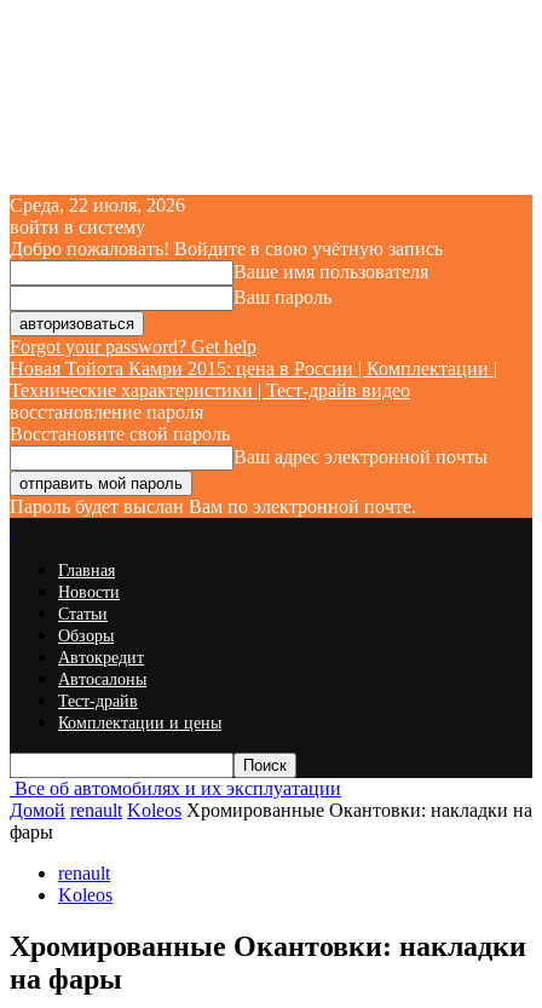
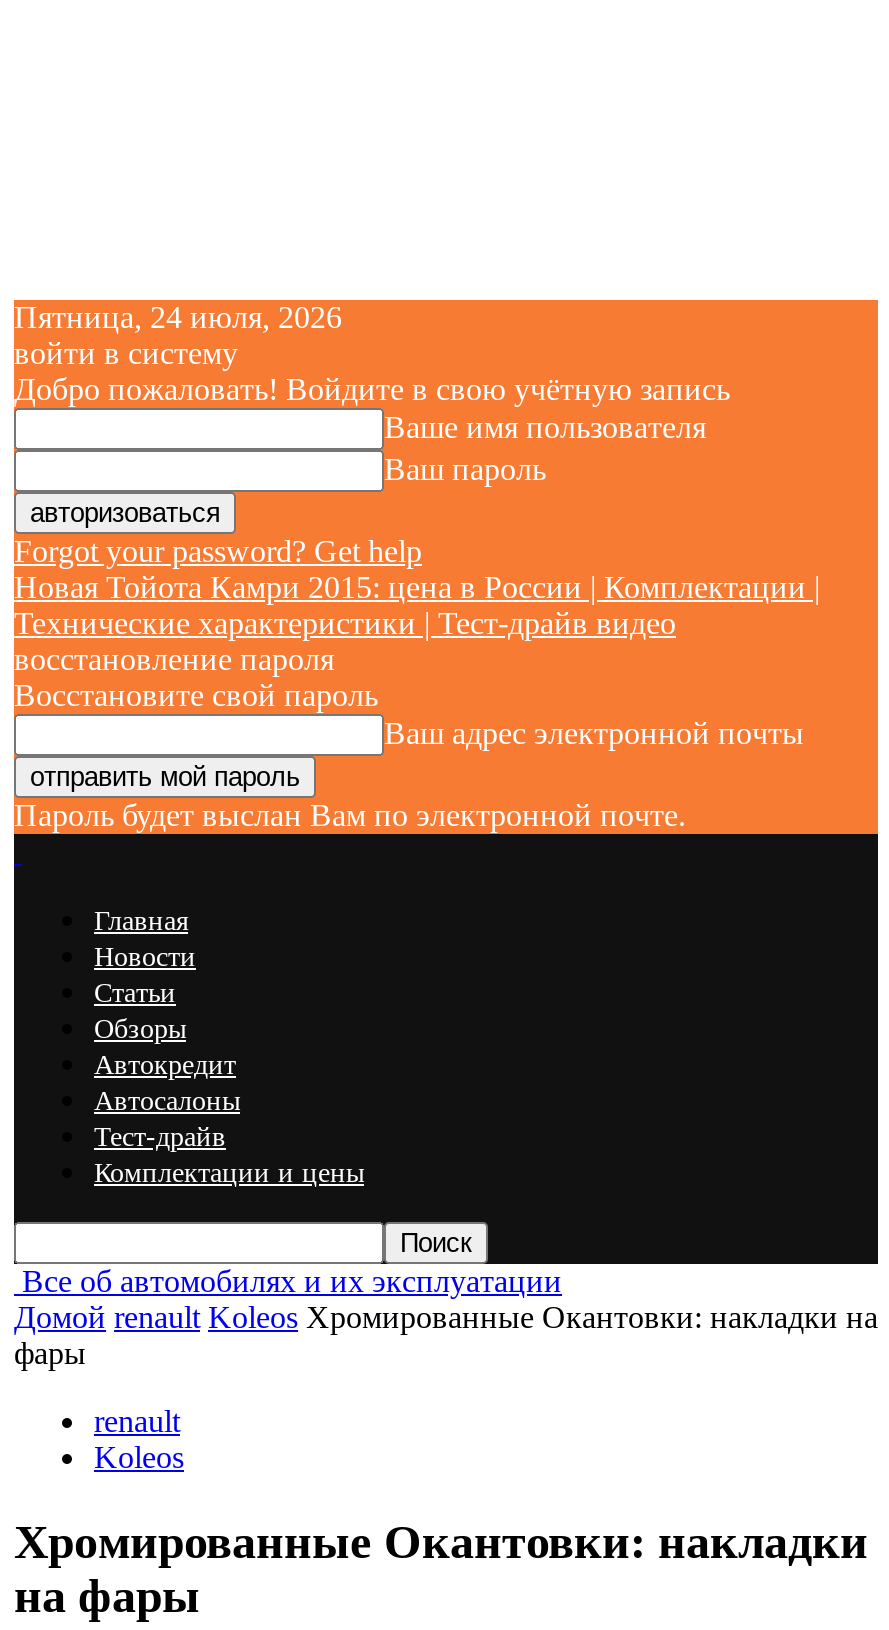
[10,195,185,215] Среда, 22 июля, 2026 -> [14,300,342,334] Пятница, 24 июля, 2026

